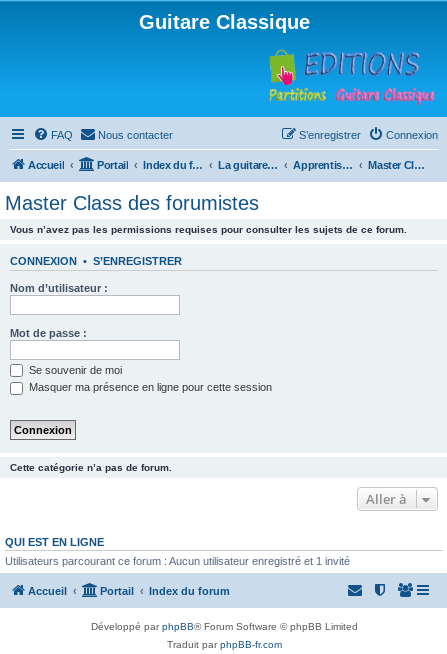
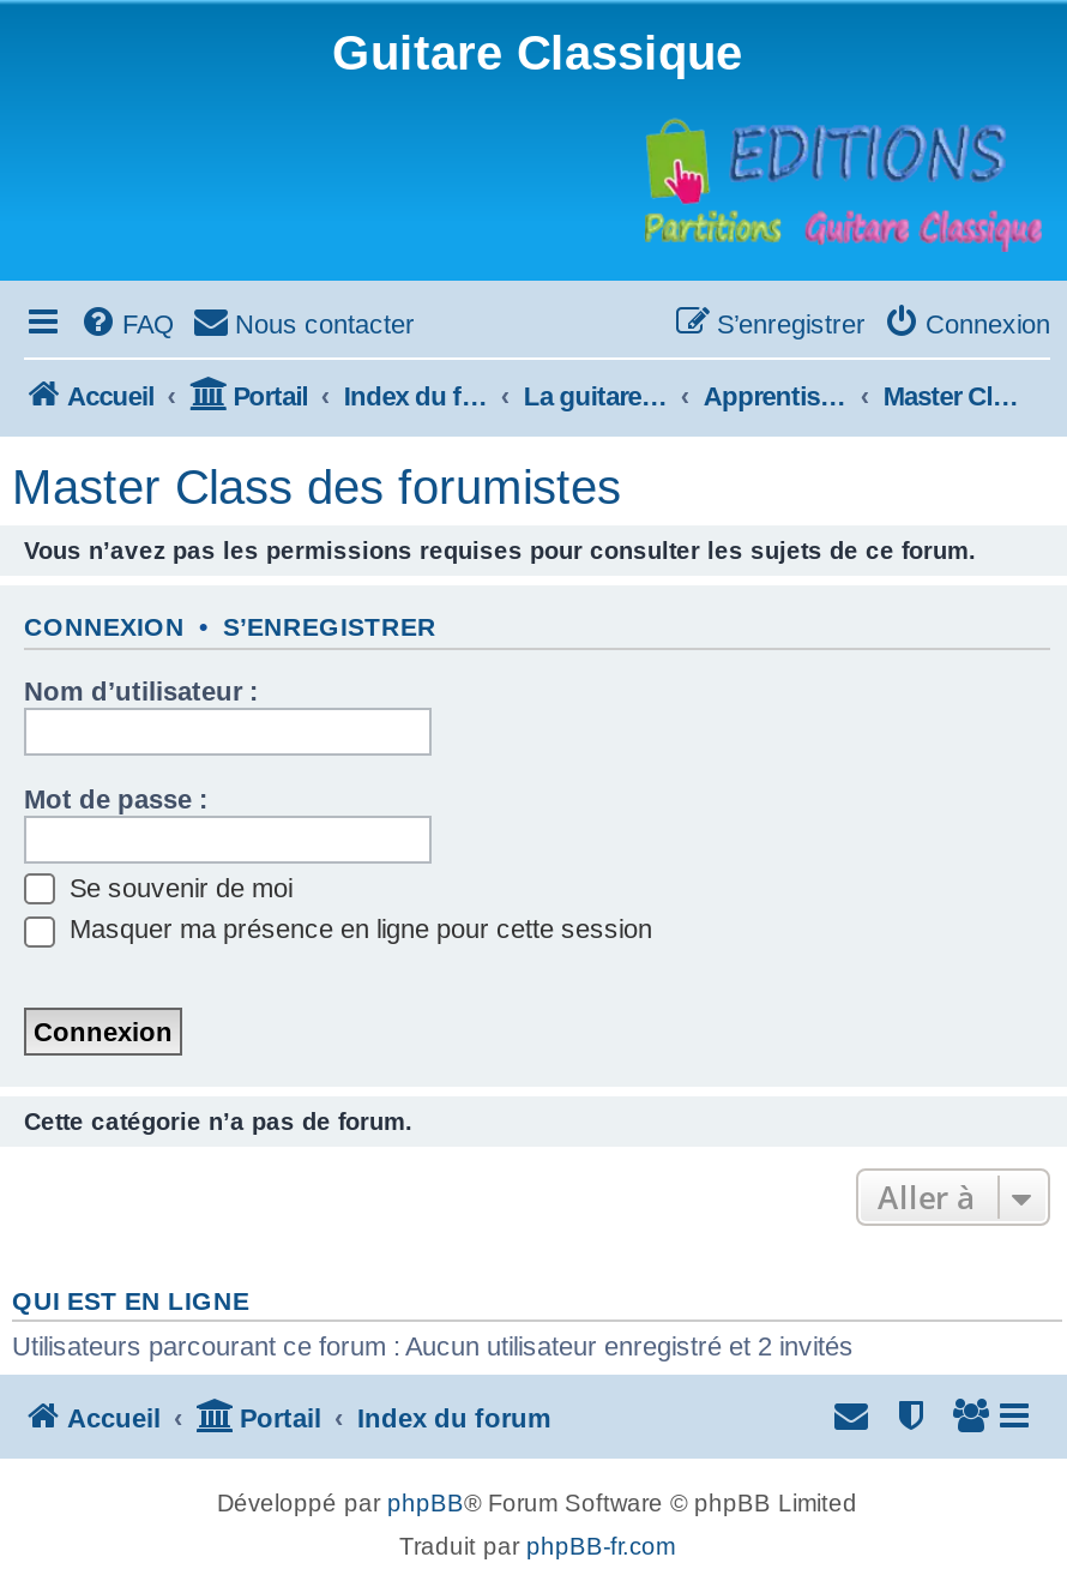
[5,555,350,567] Utilisateurs parcourant ce forum : Aucun utilisateur enregistré et 1 invité -> [12,1331,854,1360] Utilisateurs parcourant ce forum : Aucun utilisateur enregistré et 2 invités

